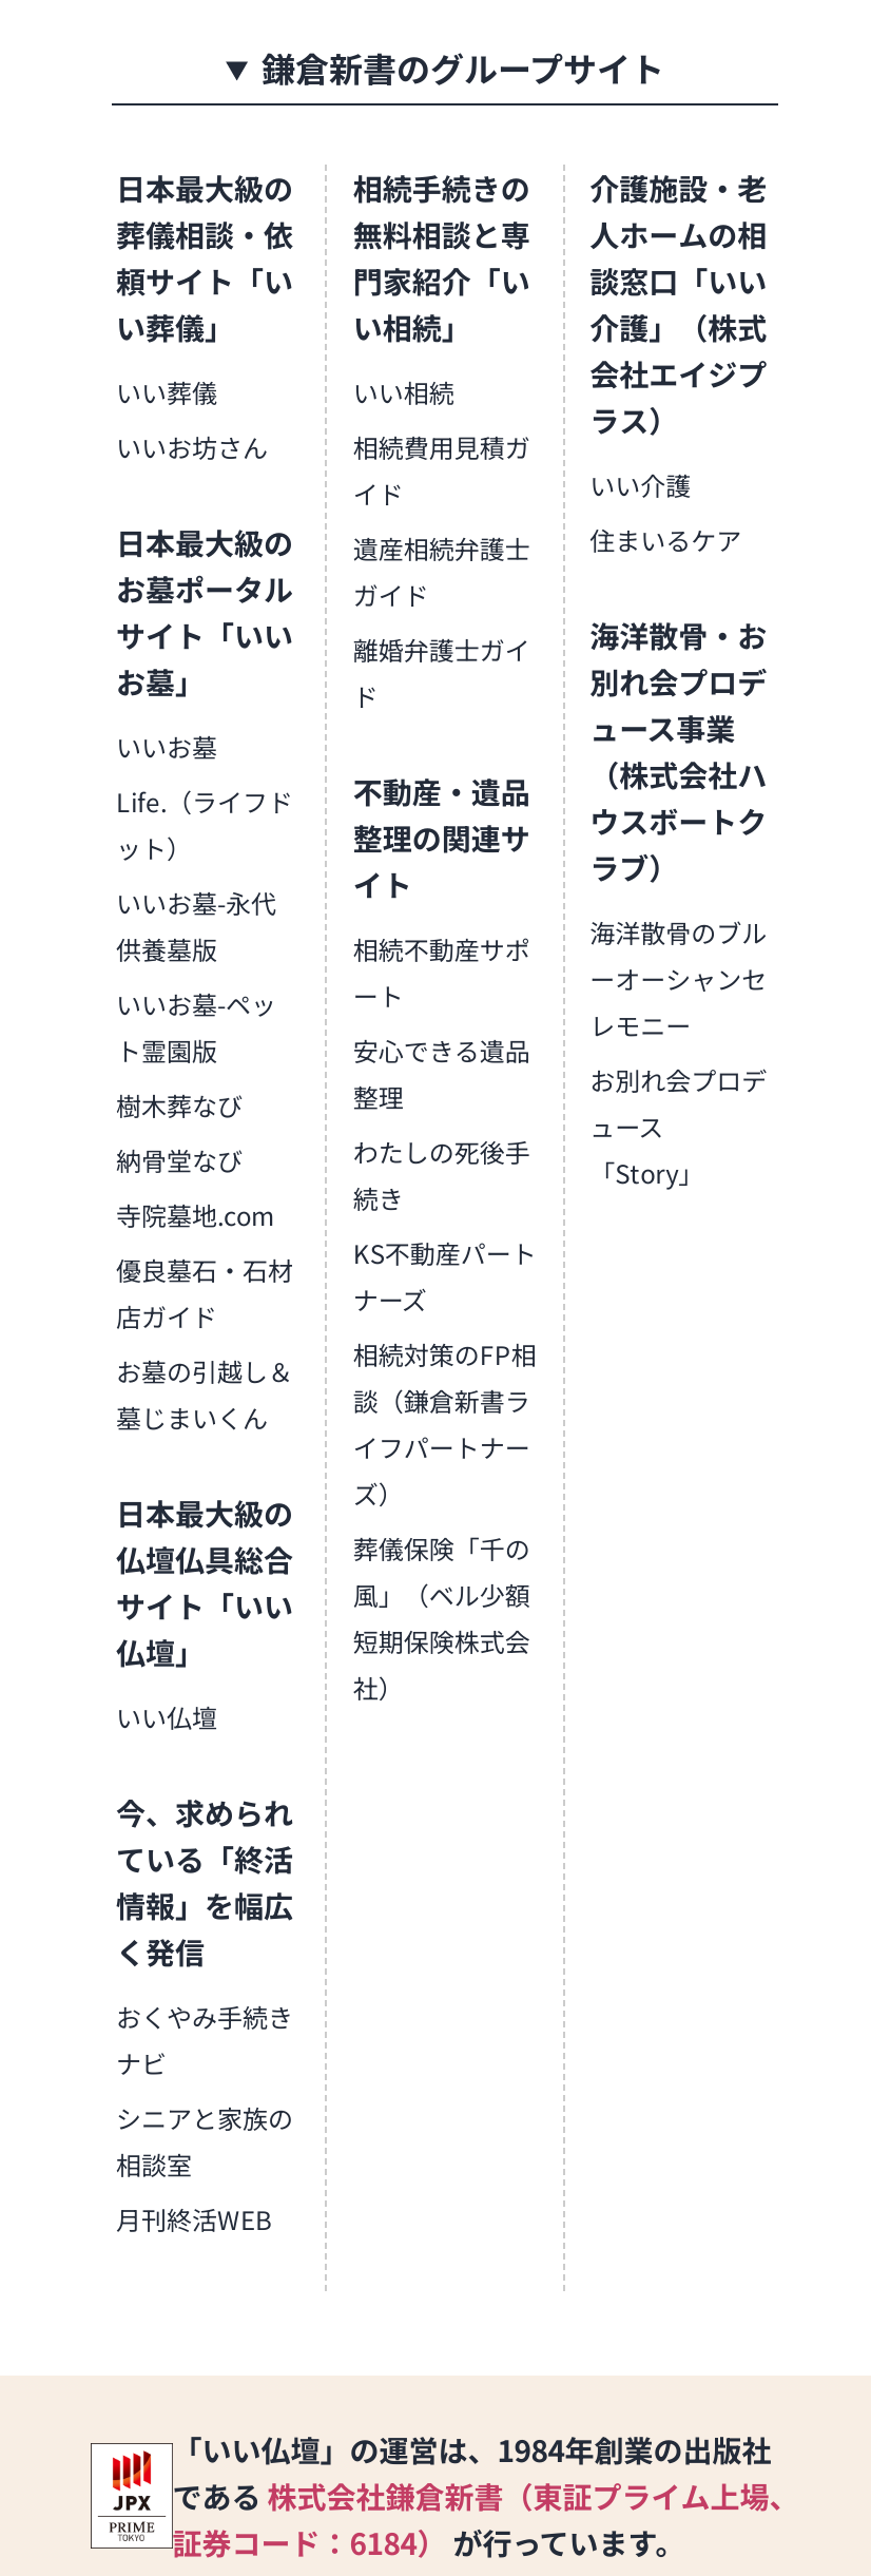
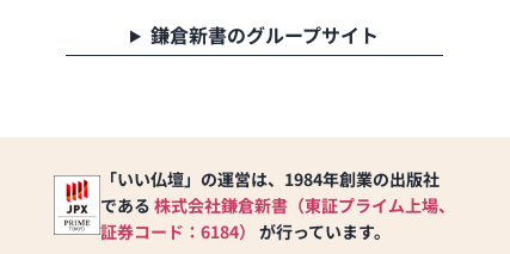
[116,167,293,2236] 日本最大級の | 葬儀相談・依 | 頼サイト「い | い葬儀」 | いい葬儀 | いいお坊さん | 日本最大級の | お墓ポータル | サイト「いい | お墓」 | いいお墓 | Life.（ライフド | ット） | いいお墓-永代 | 供養墓版 | いいお墓-ペッ | ト霊園版 | 樹木葬なび | 納骨堂なび | 寺院墓地.com | 優良墓石・石材 | 店ガイド | お墓の引越し＆ | 墓じまいくん | 日本最大級の | 仏壇仏具総合 | サイト「いい | 仏壇」 | いい仏壇 | 今、求められ | ている「終活 | 情報」を幅広 | く発信 | おくやみ手続き | ナビ | シニアと家族の | 相談室 | 月刊終活WEB -> none
[353,167,536,1705] 相続手続きの | 無料相談と専 | 門家紹介「い | い相続」 | いい相続 | 相続費用見積ガ | イド | 遺産相続弁護士 | ガイド | 離婚弁護士ガイ | ド | 不動産・遺品 | 整理の関連サ | イト | 相続不動産サポ | ート | 安心できる遺品 | 整理 | わたしの死後手 | 続き | KS不動産パート | ナーズ | 相続対策のFP相 | 談（鎌倉新書ラ | イフパートナー | ズ） | 葬儀保険「千の | 風」（ベル少額 | 短期保険株式会 | 社） -> none
[590,167,767,1190] 介護施設・老 | 人ホームの相 | 談窓口「いい | 介護」（株式 | 会社エイジプ | ラス） | いい介護 | 住まいるケア | 海洋散骨・お | 別れ会プロデ | ュース事業 | （株式会社ハ | ウスボートク | ラブ） | 海洋散骨のブル | ーオーシャンセ | レモニー | お別れ会プロデ | ュース | 「Story」 -> none

